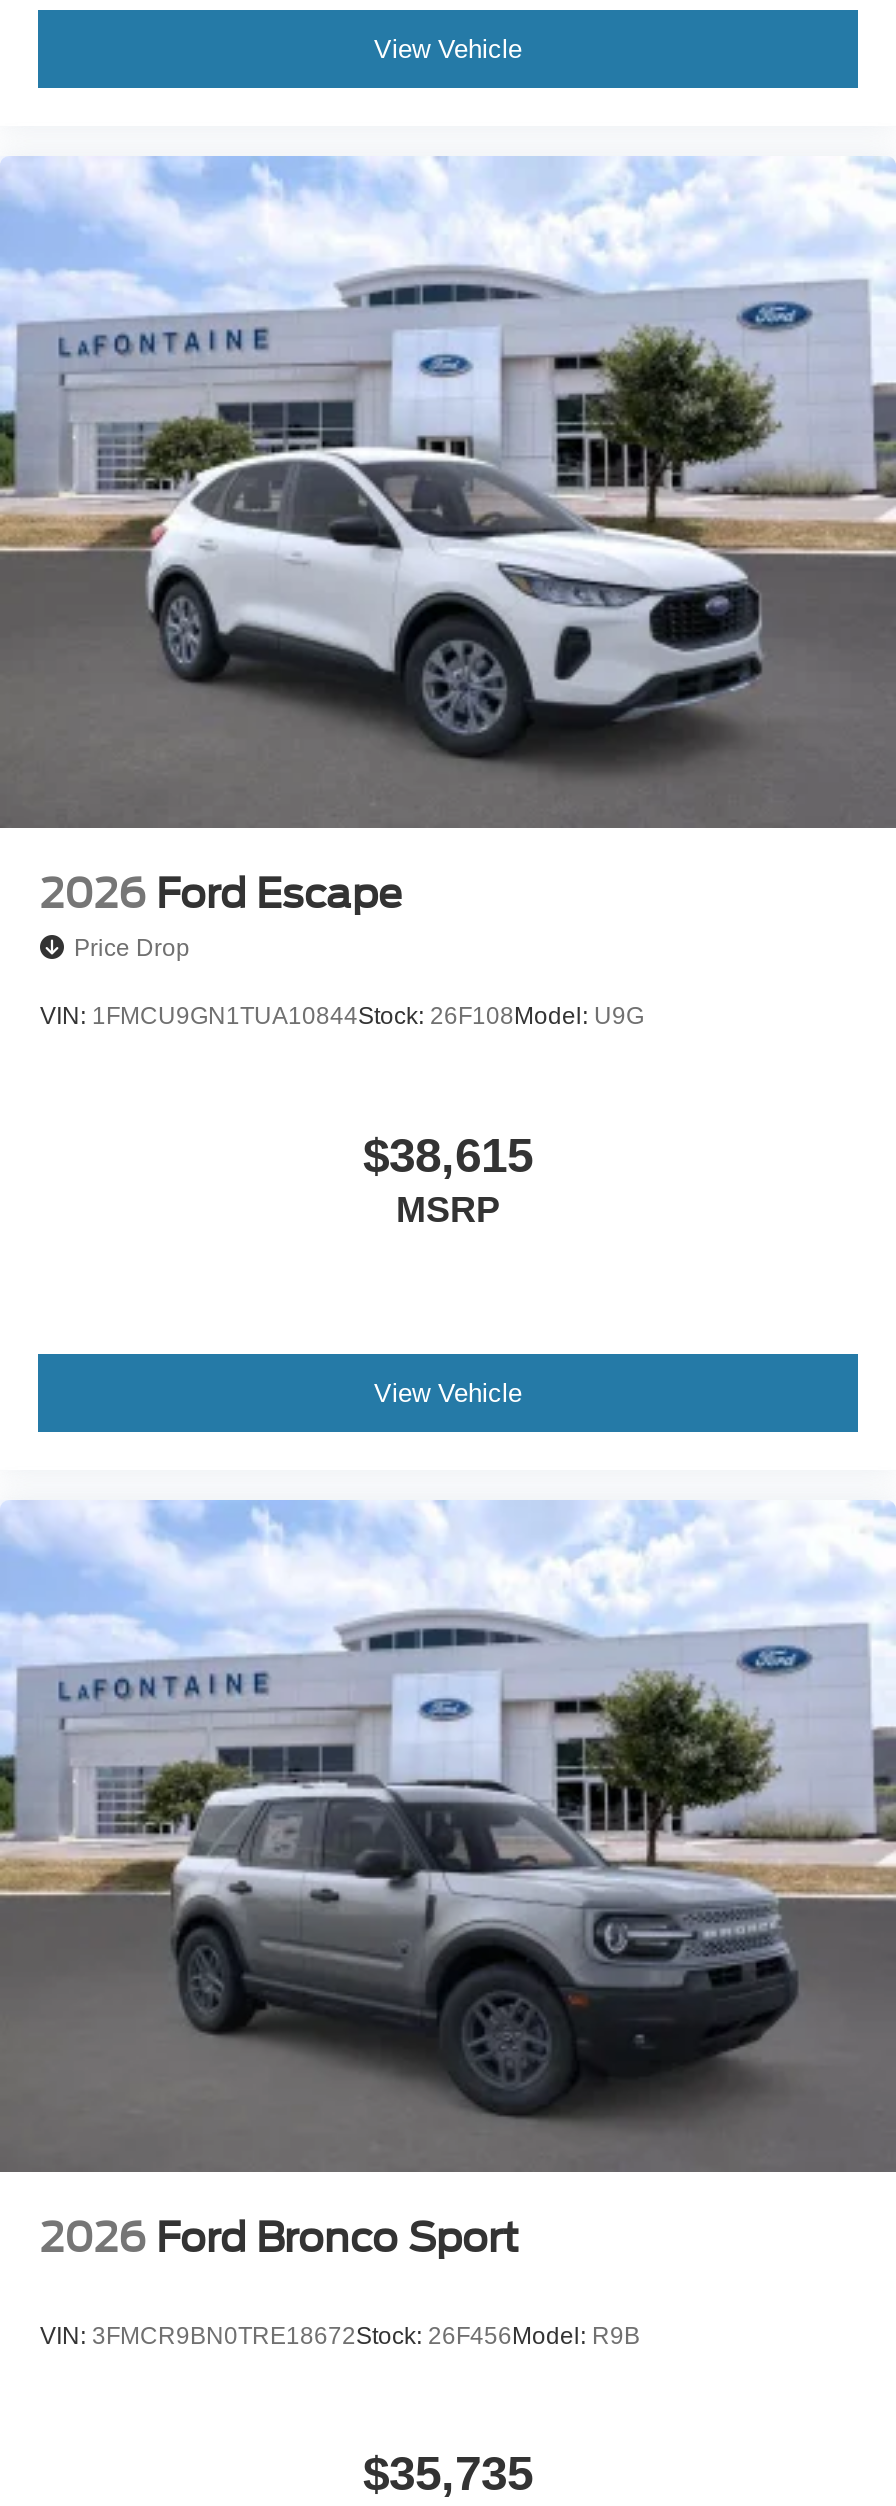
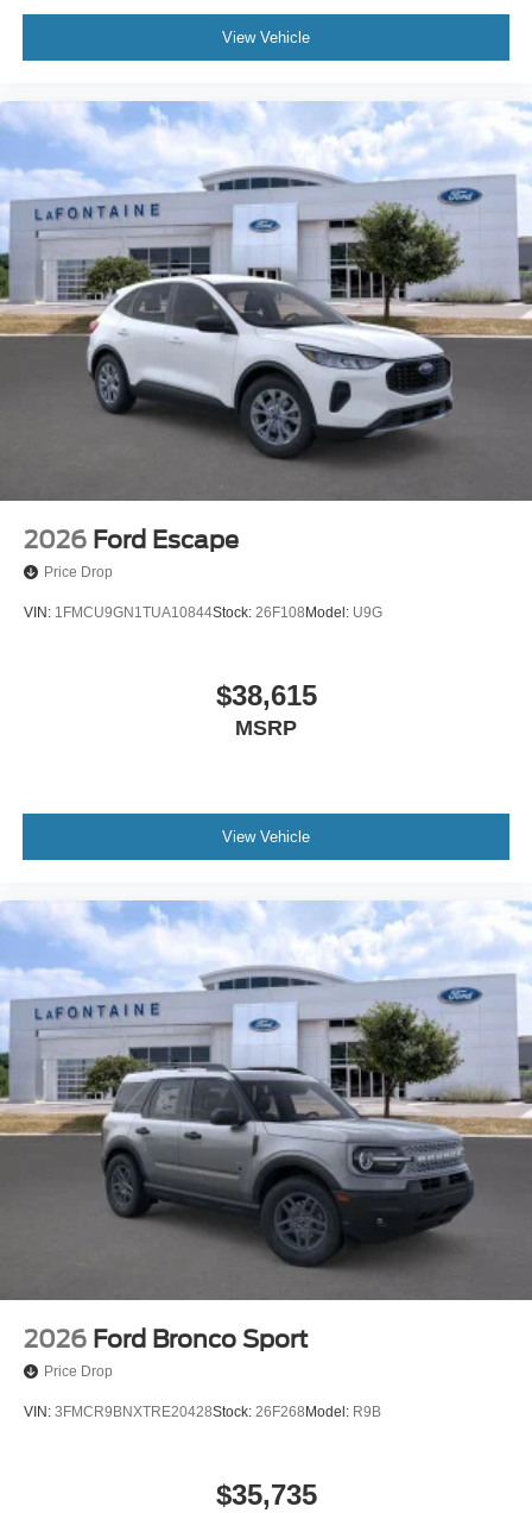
[40,2323,640,2351] VIN: 3FMCR9BN0TRE18672Stock: 26F456Model: R9B -> [24,1363,381,1421] Price Drop | VIN: 3FMCR9BNXTRE20428Stock: 26F268Model: R9B

